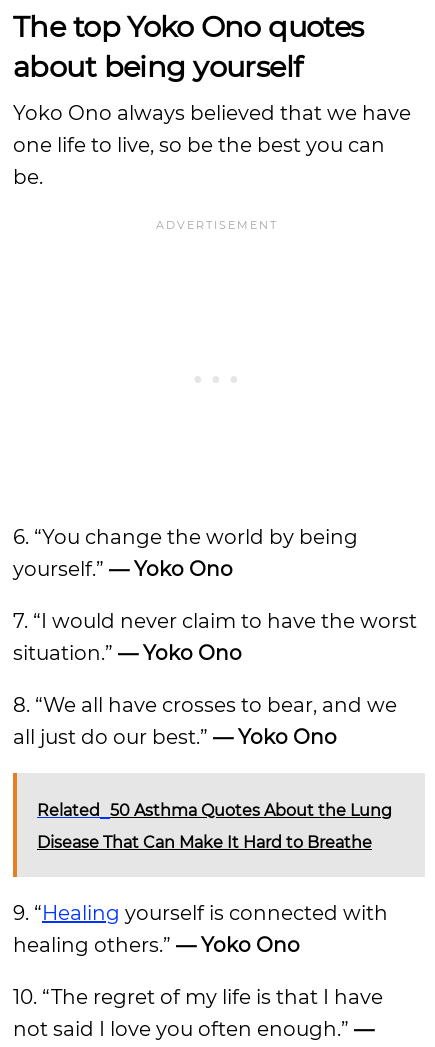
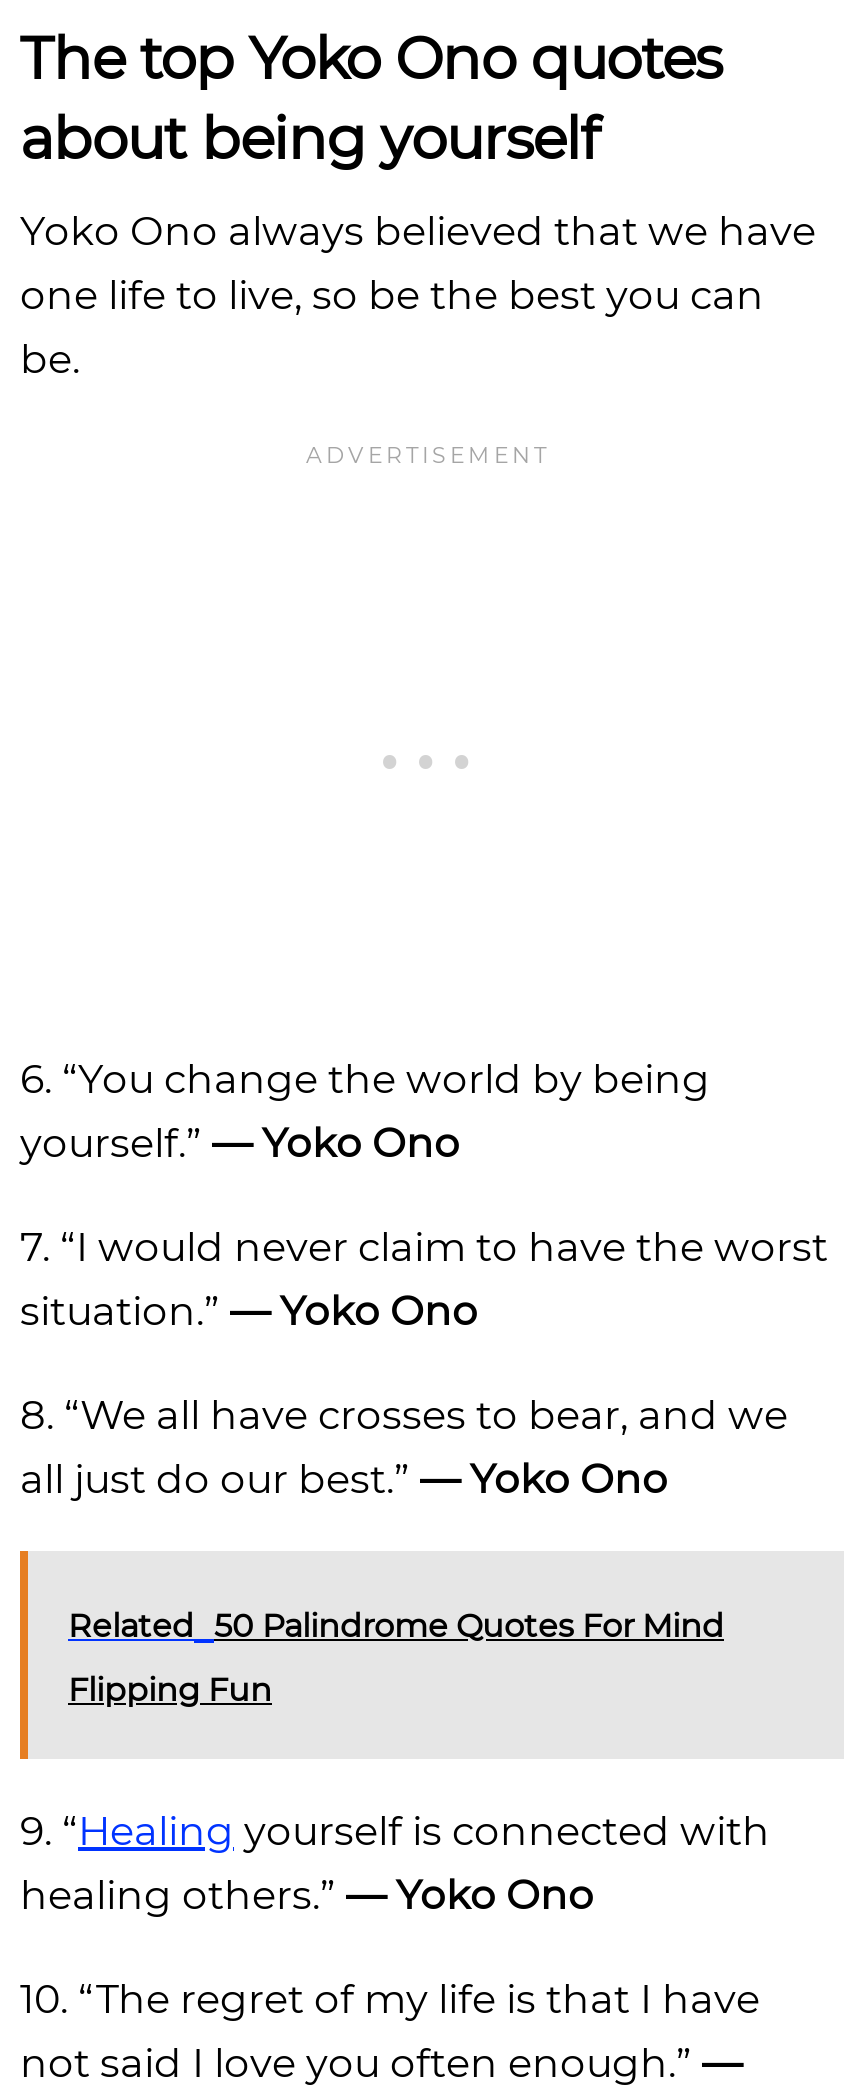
[37,801,392,820] Related 50 Asthma Quotes About the Lung -> [68,1607,724,1645] Related 50 Palindrome Quotes For Mind
[37,833,372,852] Disease That Can Make It Hard to Breathe -> [68,1671,272,1709] Flipping Fun

